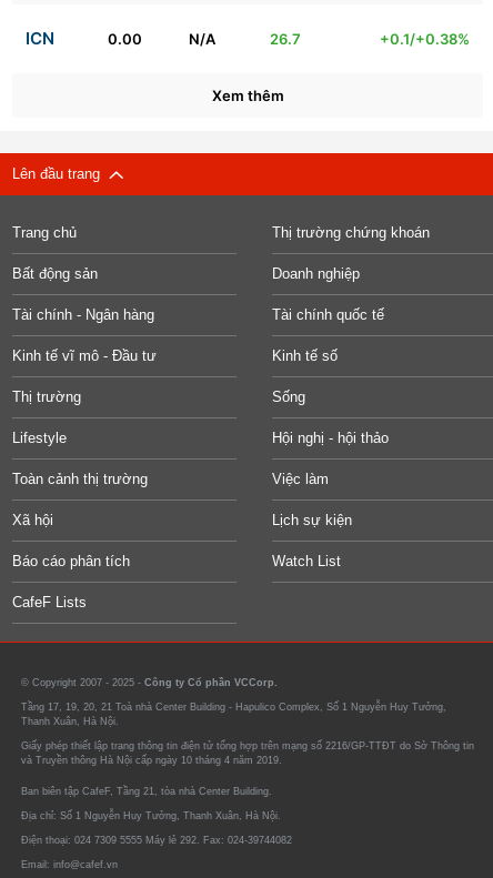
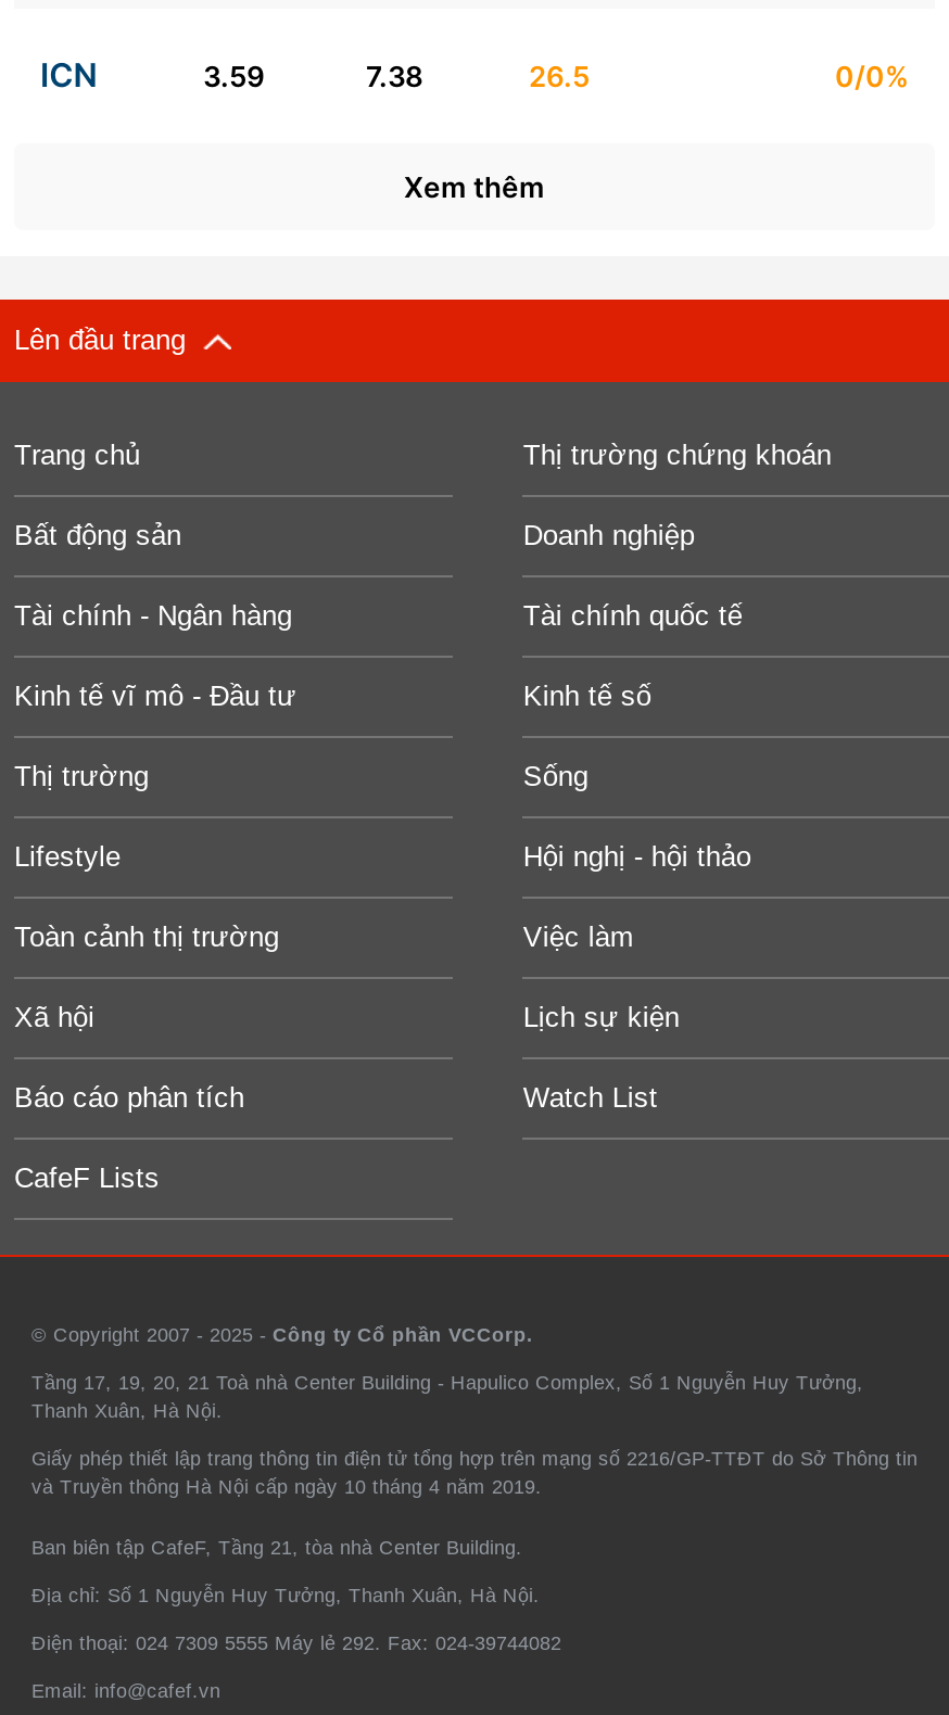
[108,30,470,47] 0.00 | N/A | 26.7 | +0.1/+0.38% -> [203,58,909,93] 3.59 | 7.38 | 26.5 | 0/0%

